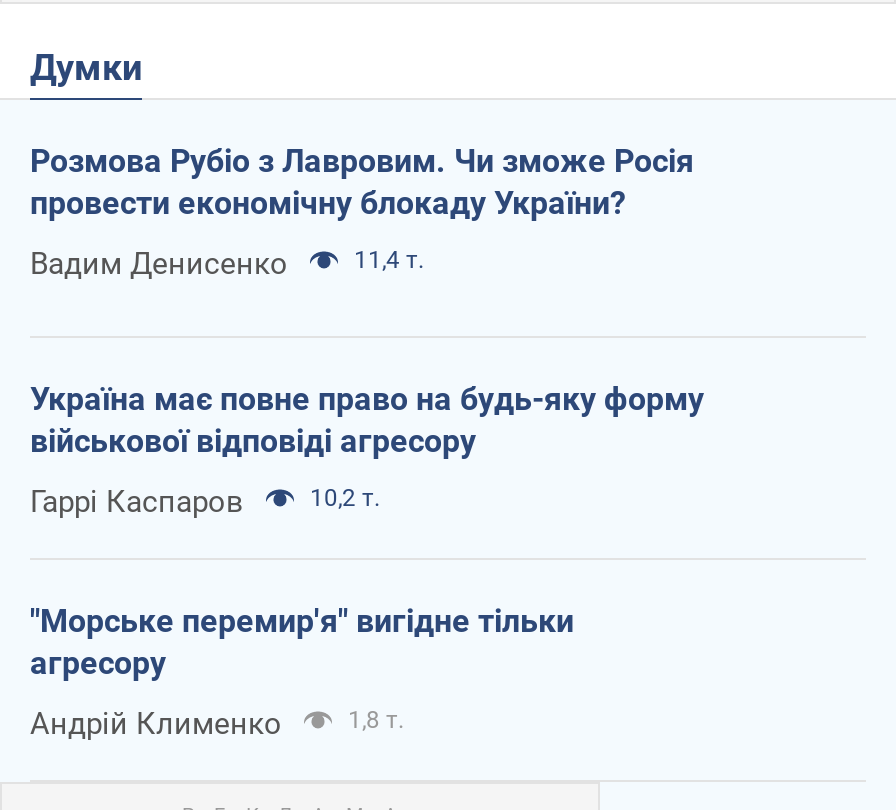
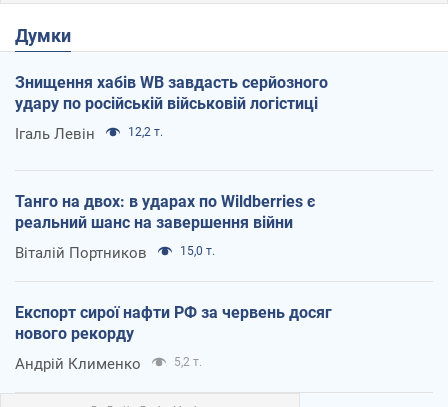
[30,141,694,221] Розмова Рубіо з Лавровим. Чи зможе Росія | провести економічну блокаду України? -> [15,73,328,113] Знищення хабів WB завдасть серйозного | удару по російській військовій логістиці
[30,245,424,281] Вадим Денисенко | 11,4 т. -> [15,125,163,143] Ігаль Левін | 12,2 т.
[30,379,704,459] Україна має повне право на будь-яку форму | військової відповіді агресору -> [15,192,315,232] Танго на двох: в ударах по Wildberries є | реальний шанс на завершення війни
[30,483,380,519] Гаррі Каспаров | 10,2 т. -> [15,244,215,262] Віталій Портников | 15,0 т.
[30,601,574,681] "Морське перемир'я" вигідне тільки | агресору -> [15,303,332,343] Експорт сирої нафти РФ за червень досяг | нового рекорду
[348,705,404,733] 1,8 т. -> [174,355,202,369] 5,2 т.

